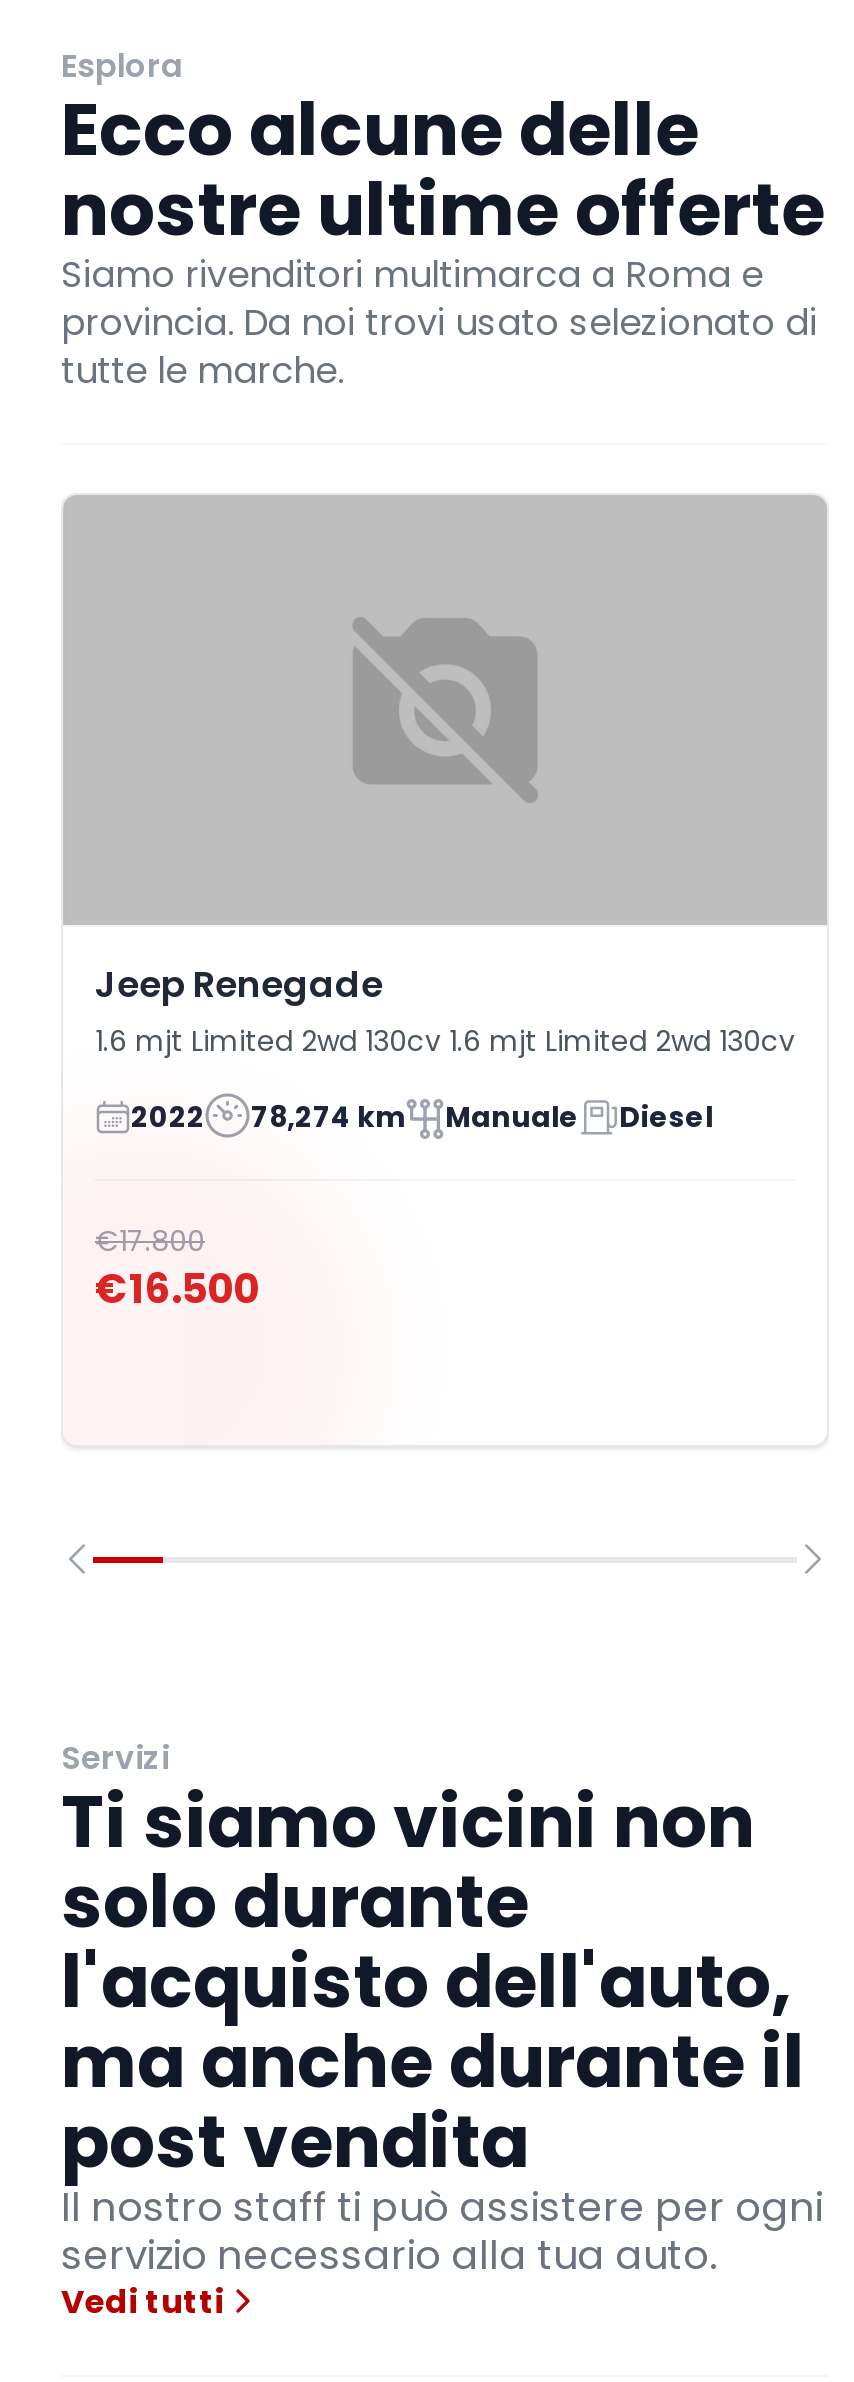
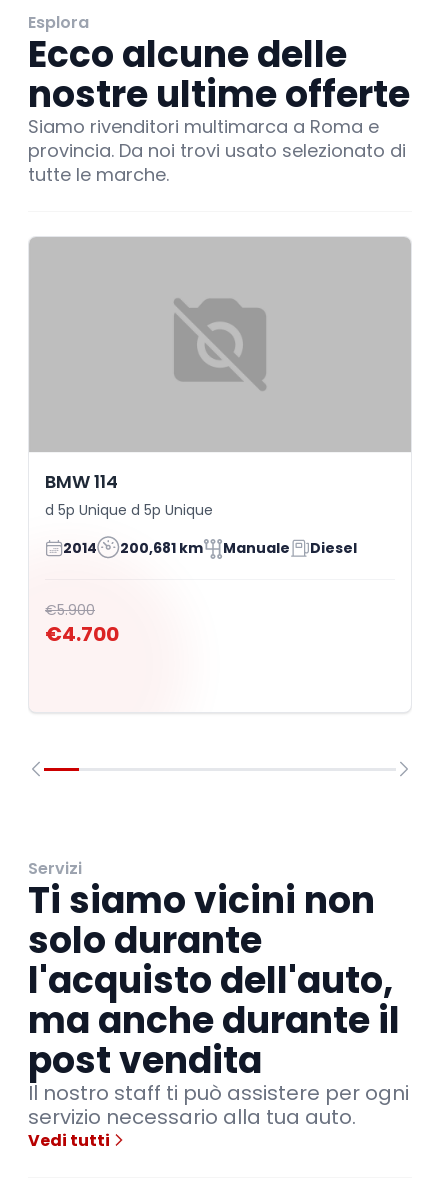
[95,959,795,1061] Jeep Renegade | 1.6 mjt Limited 2wd 130cv 1.6 mjt Limited 2wd 130cv -> [45,469,213,520] BMW 114 | d 5p Unique d 5p Unique
[131,1096,405,1136] 2022 | 78,274 km -> [63,538,203,558] 2014 | 200,681 km
[95,1221,205,1261] €17.800 -> [45,600,95,620] €5.900
[95,1261,259,1317] €16.500 -> [45,620,119,648] €4.700

